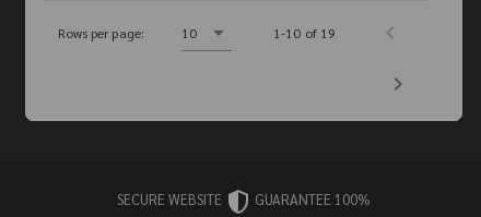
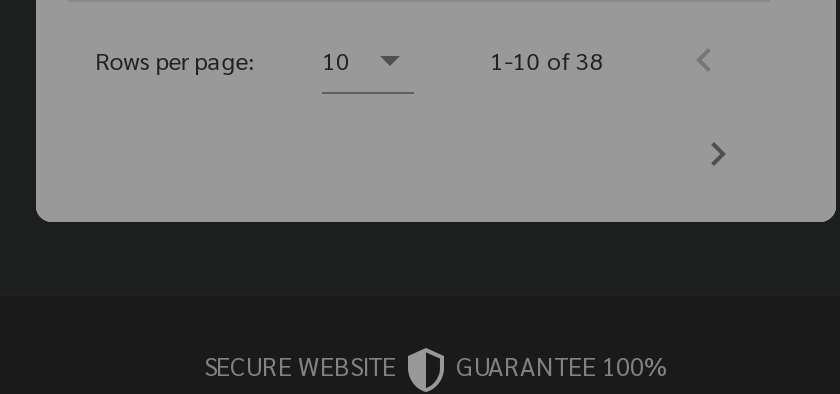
[273,24,336,41] 1-10 of 19 -> [490,44,604,76] 1-10 of 38

